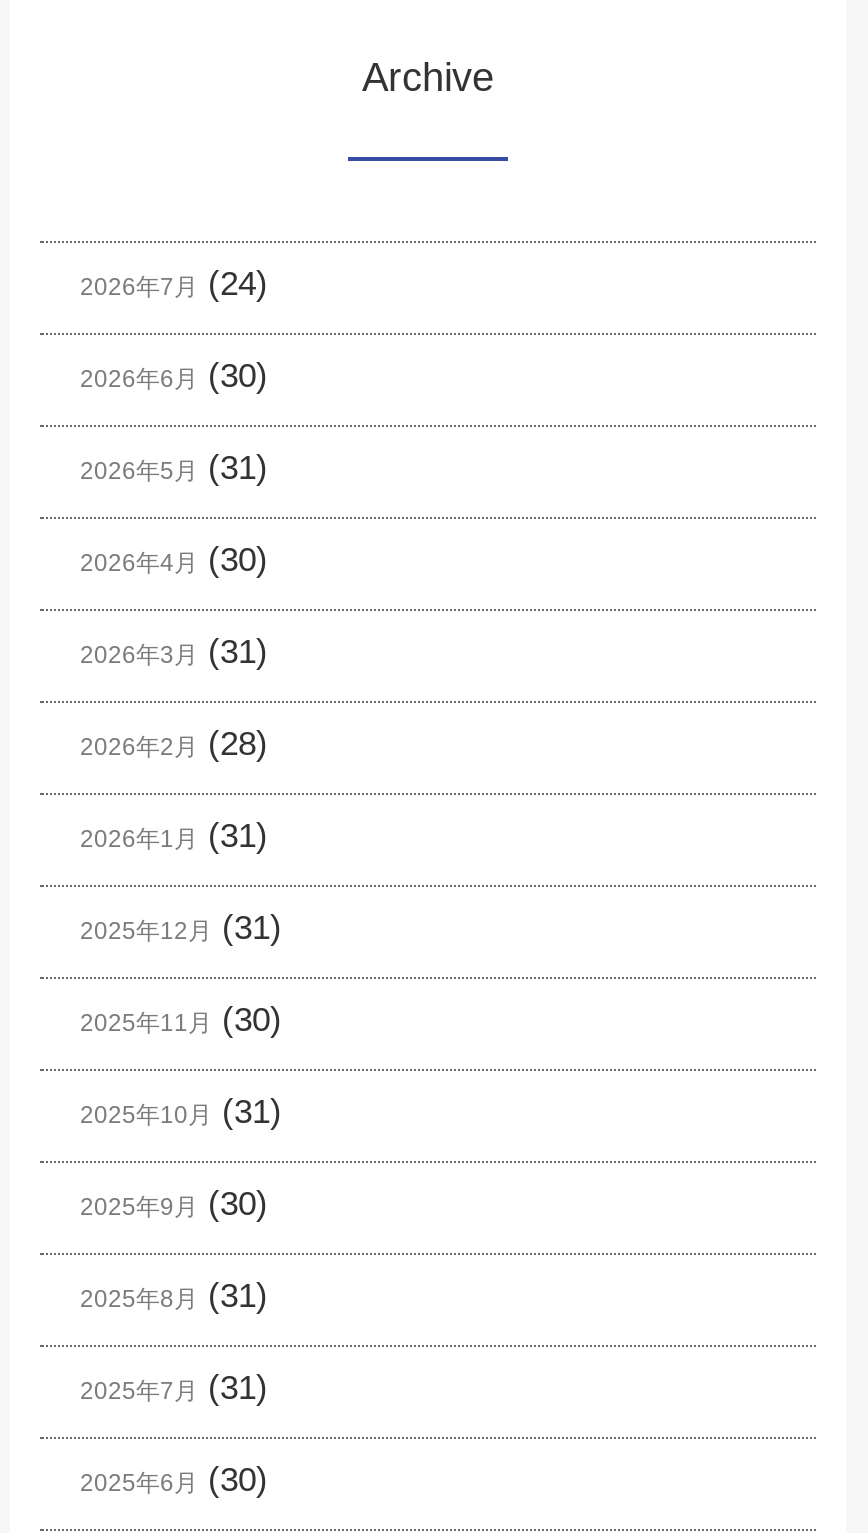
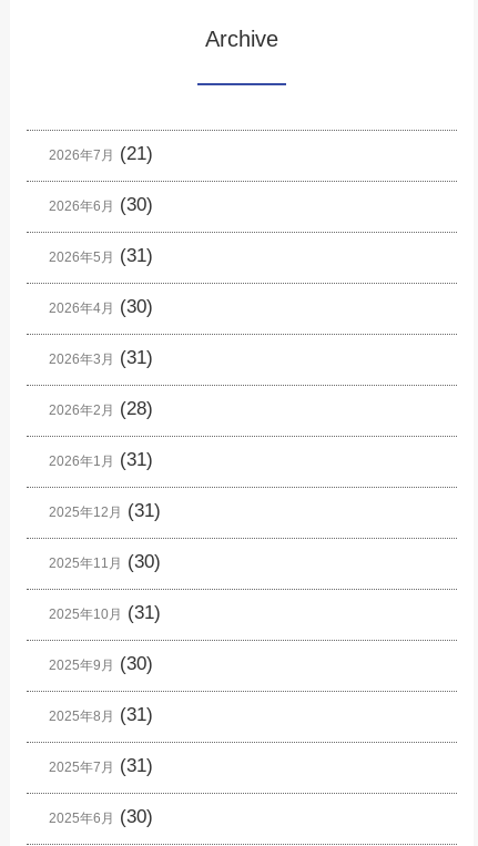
[80,266,268,304] 2026年7月(24) -> [49,143,153,164] 2026年7月(21)

